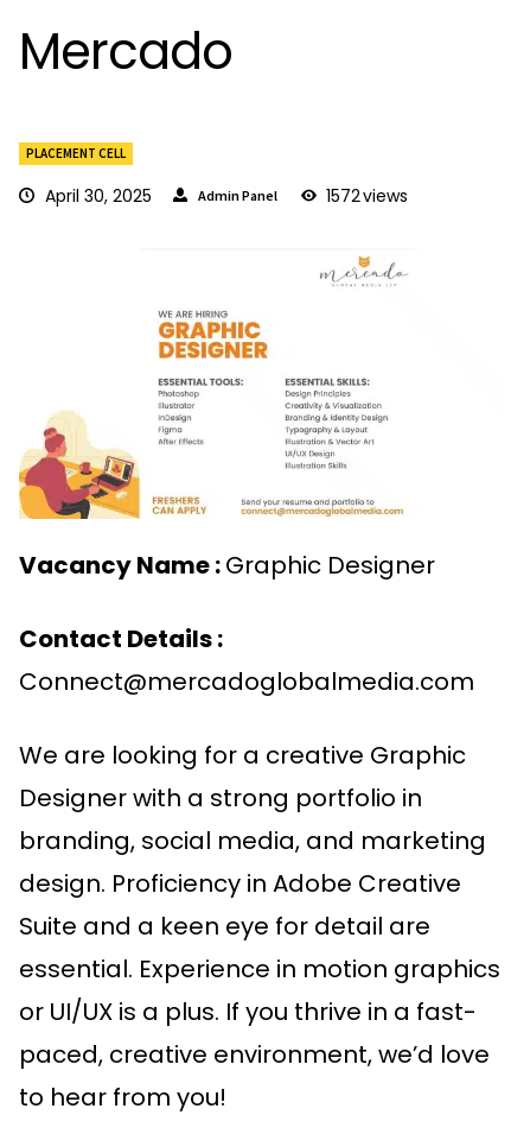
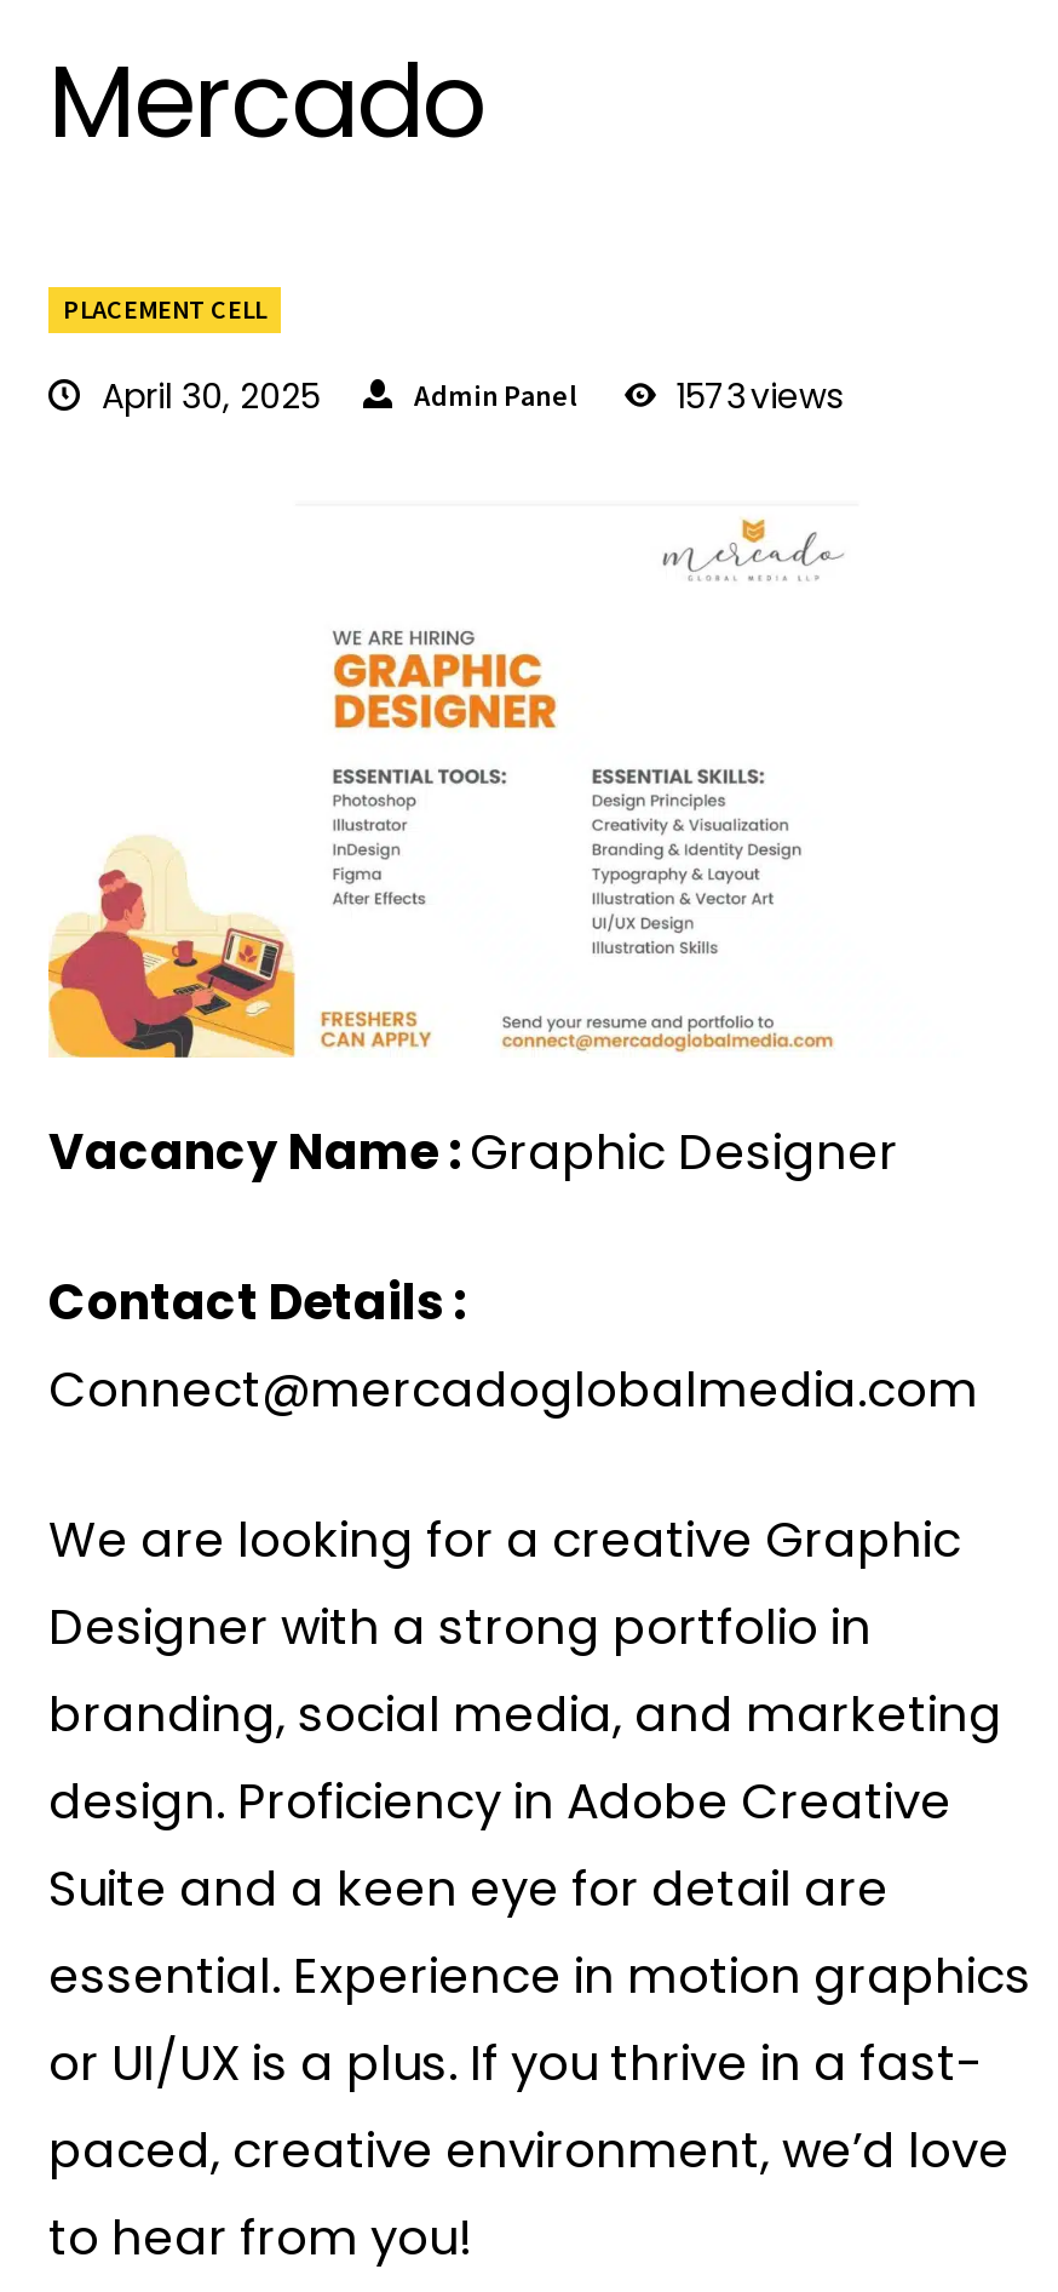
[326,184,408,208] 1572 views -> [675,373,843,421] 1573 views

